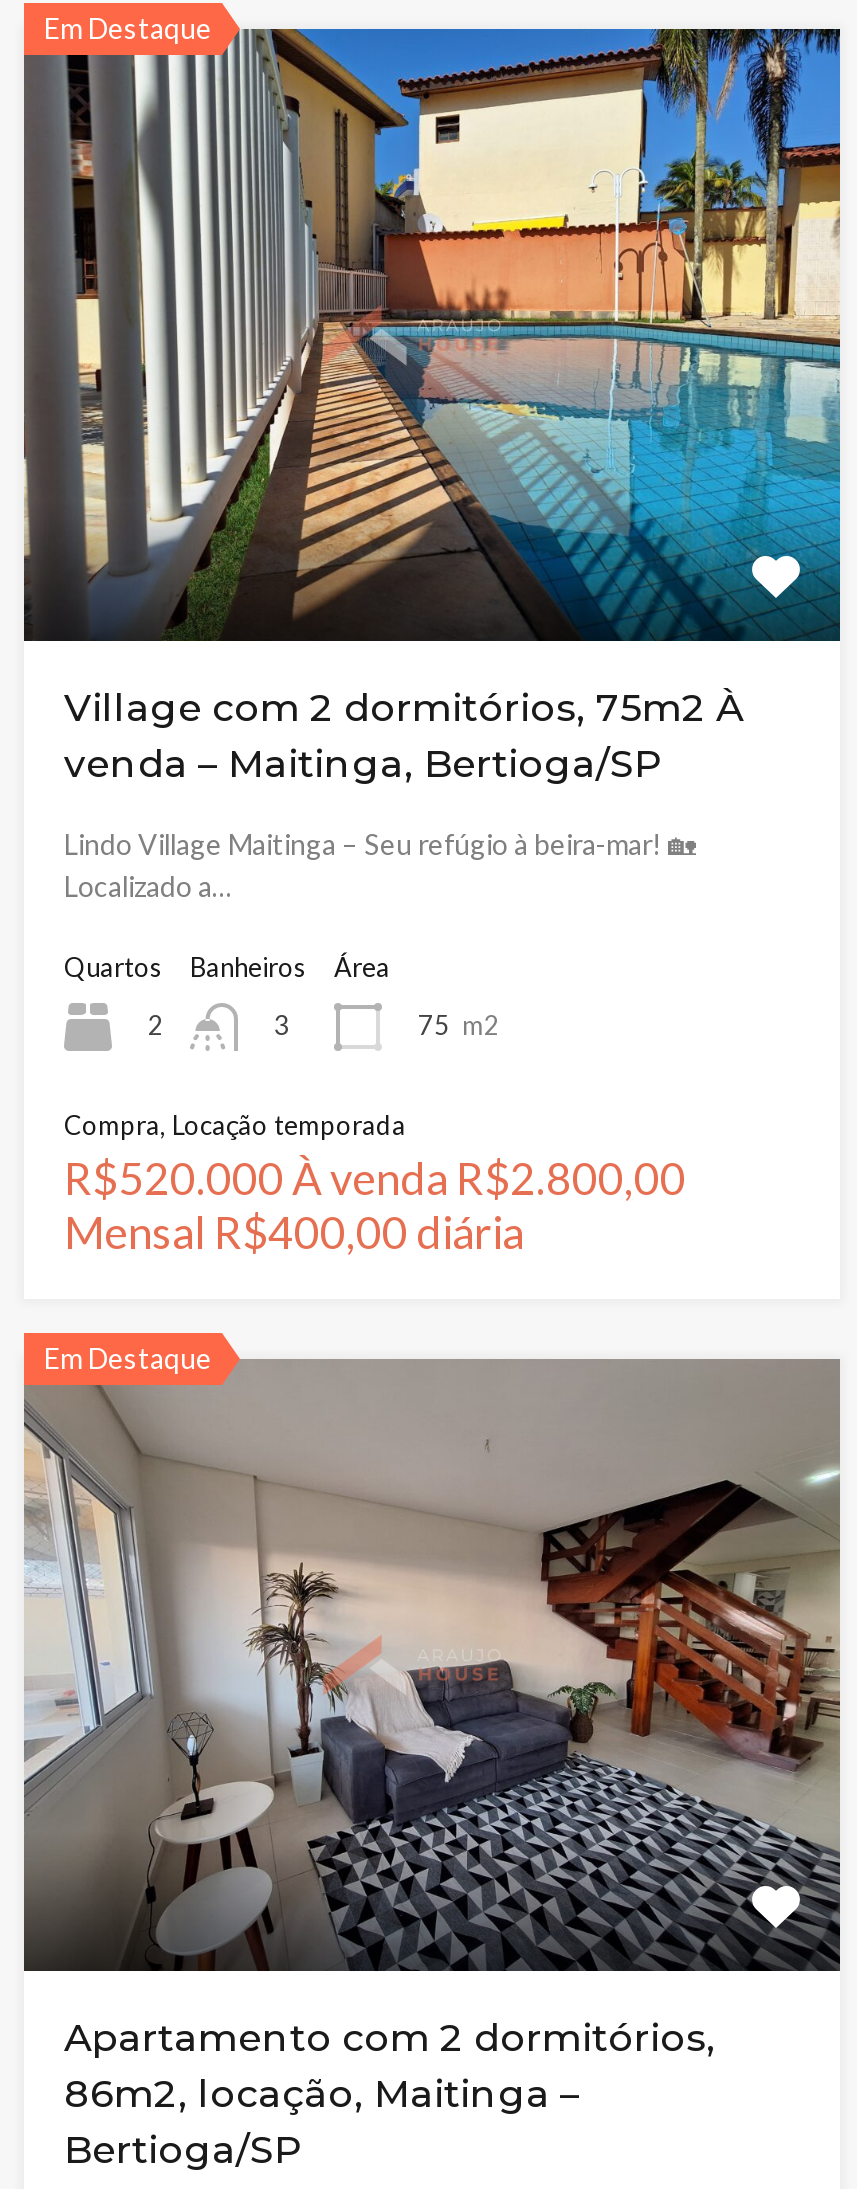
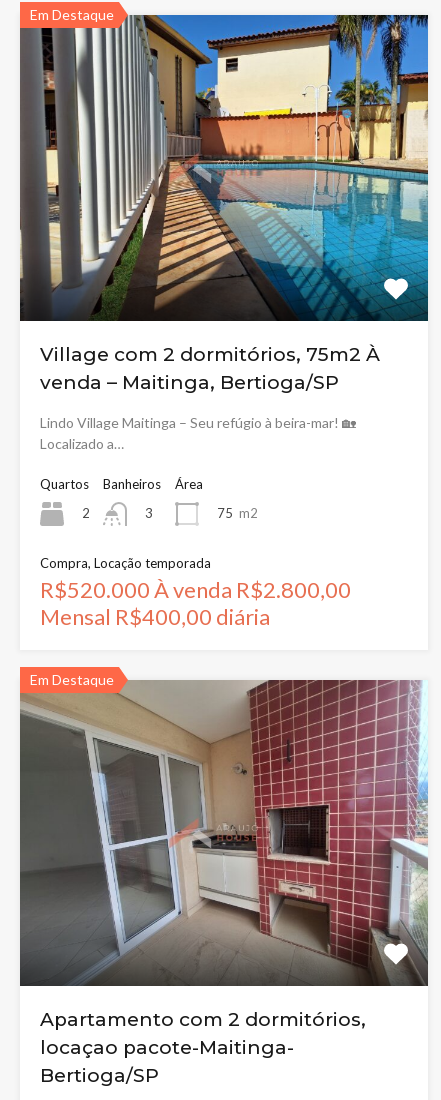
[24,1357,842,1971] [image] -> [19,680,429,986] [image]
[64,2071,580,2117] 86m2, locação, Maitinga – -> [40,1036,294,1059] locaçao pacote-Maitinga-

